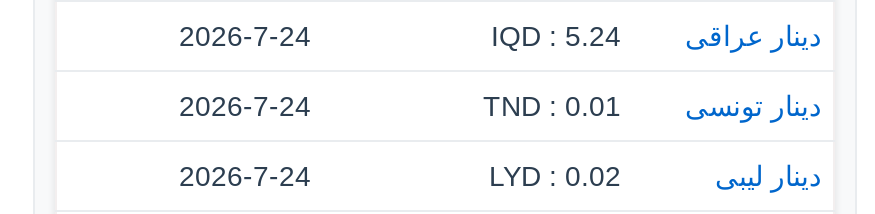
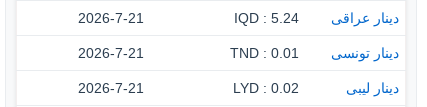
[179,20,311,52] 2026-7-24 -> [78,10,144,26] 2026-7-21
[179,90,311,122] 2026-7-24 -> [78,45,144,61] 2026-7-21
[179,160,311,192] 2026-7-24 -> [78,80,144,96] 2026-7-21

